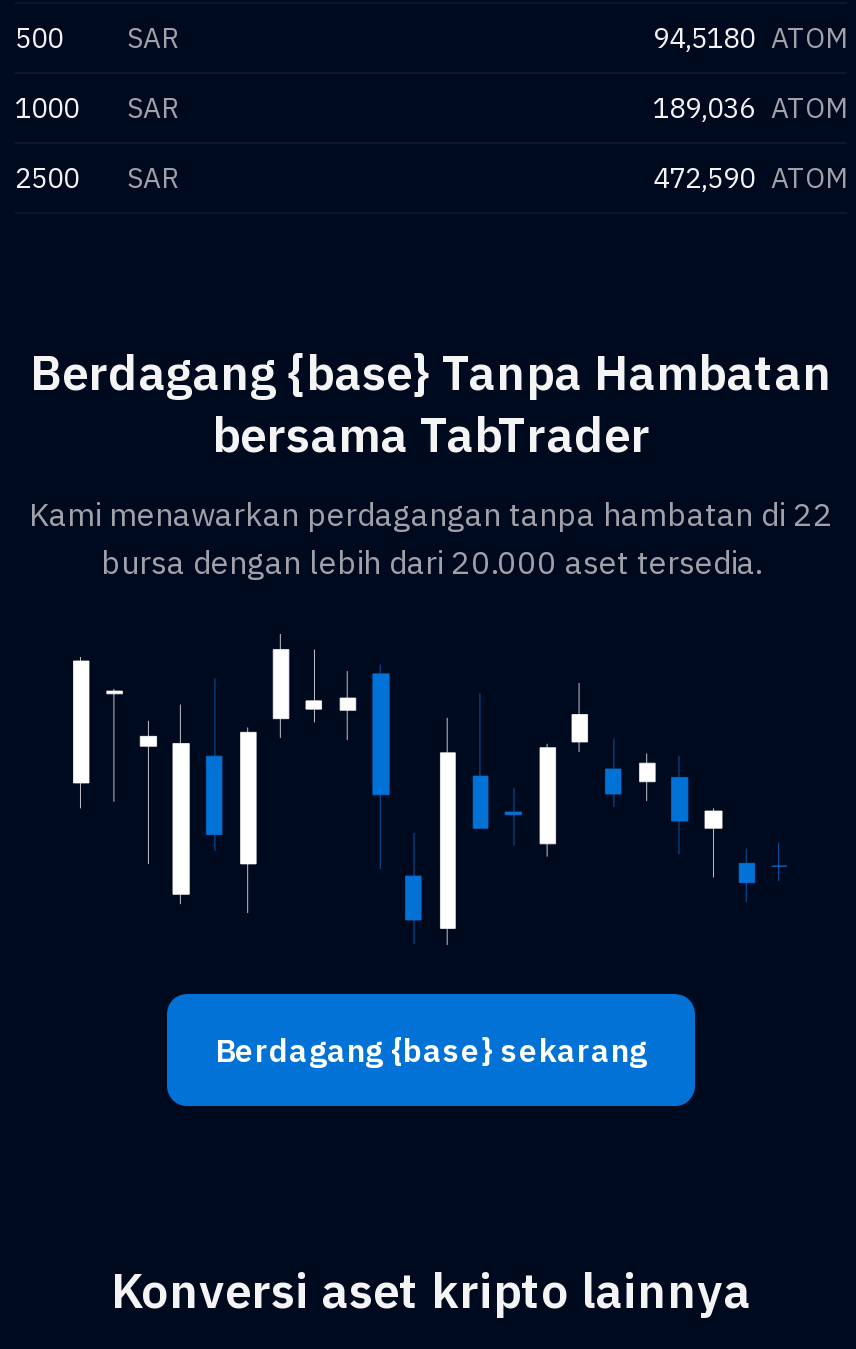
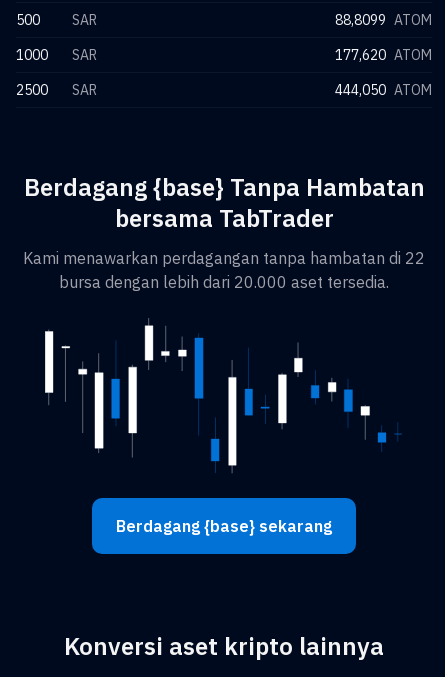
[653,20,847,56] 94,5180 ATOM -> [335,11,432,29] 88,8099 ATOM
[653,90,847,126] 189,036 ATOM -> [335,46,432,64] 177,620 ATOM
[653,160,847,196] 472,590 ATOM -> [335,81,432,99] 444,050 ATOM

